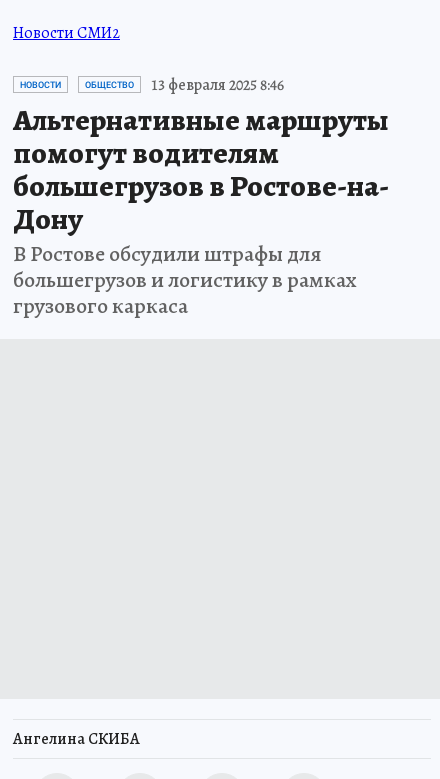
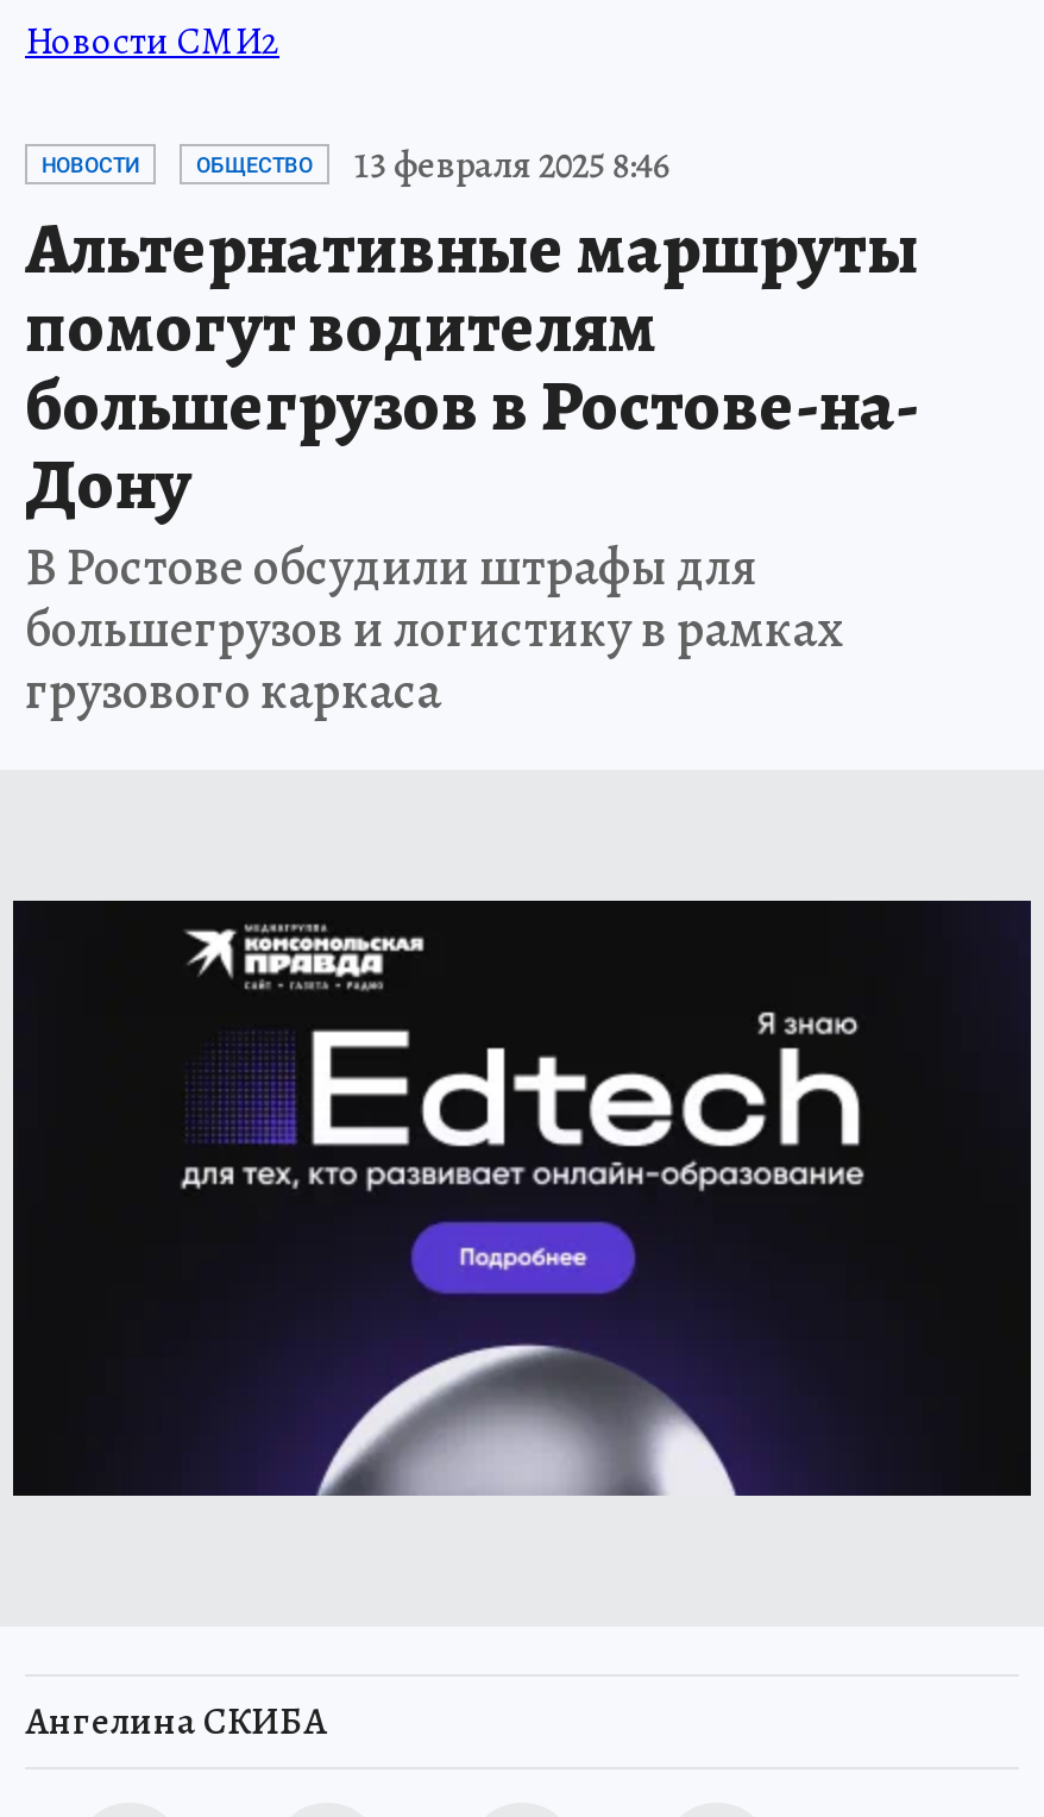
none -> [11,898,1033,1498] [image]

